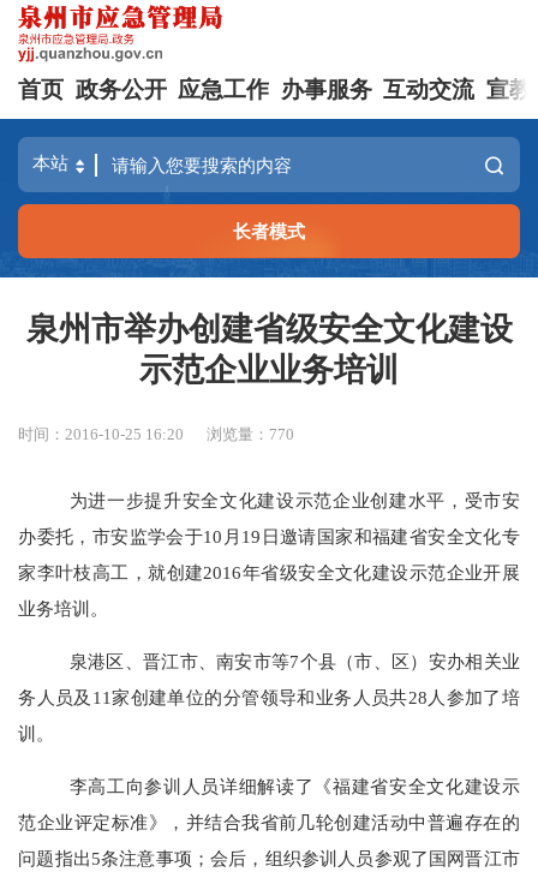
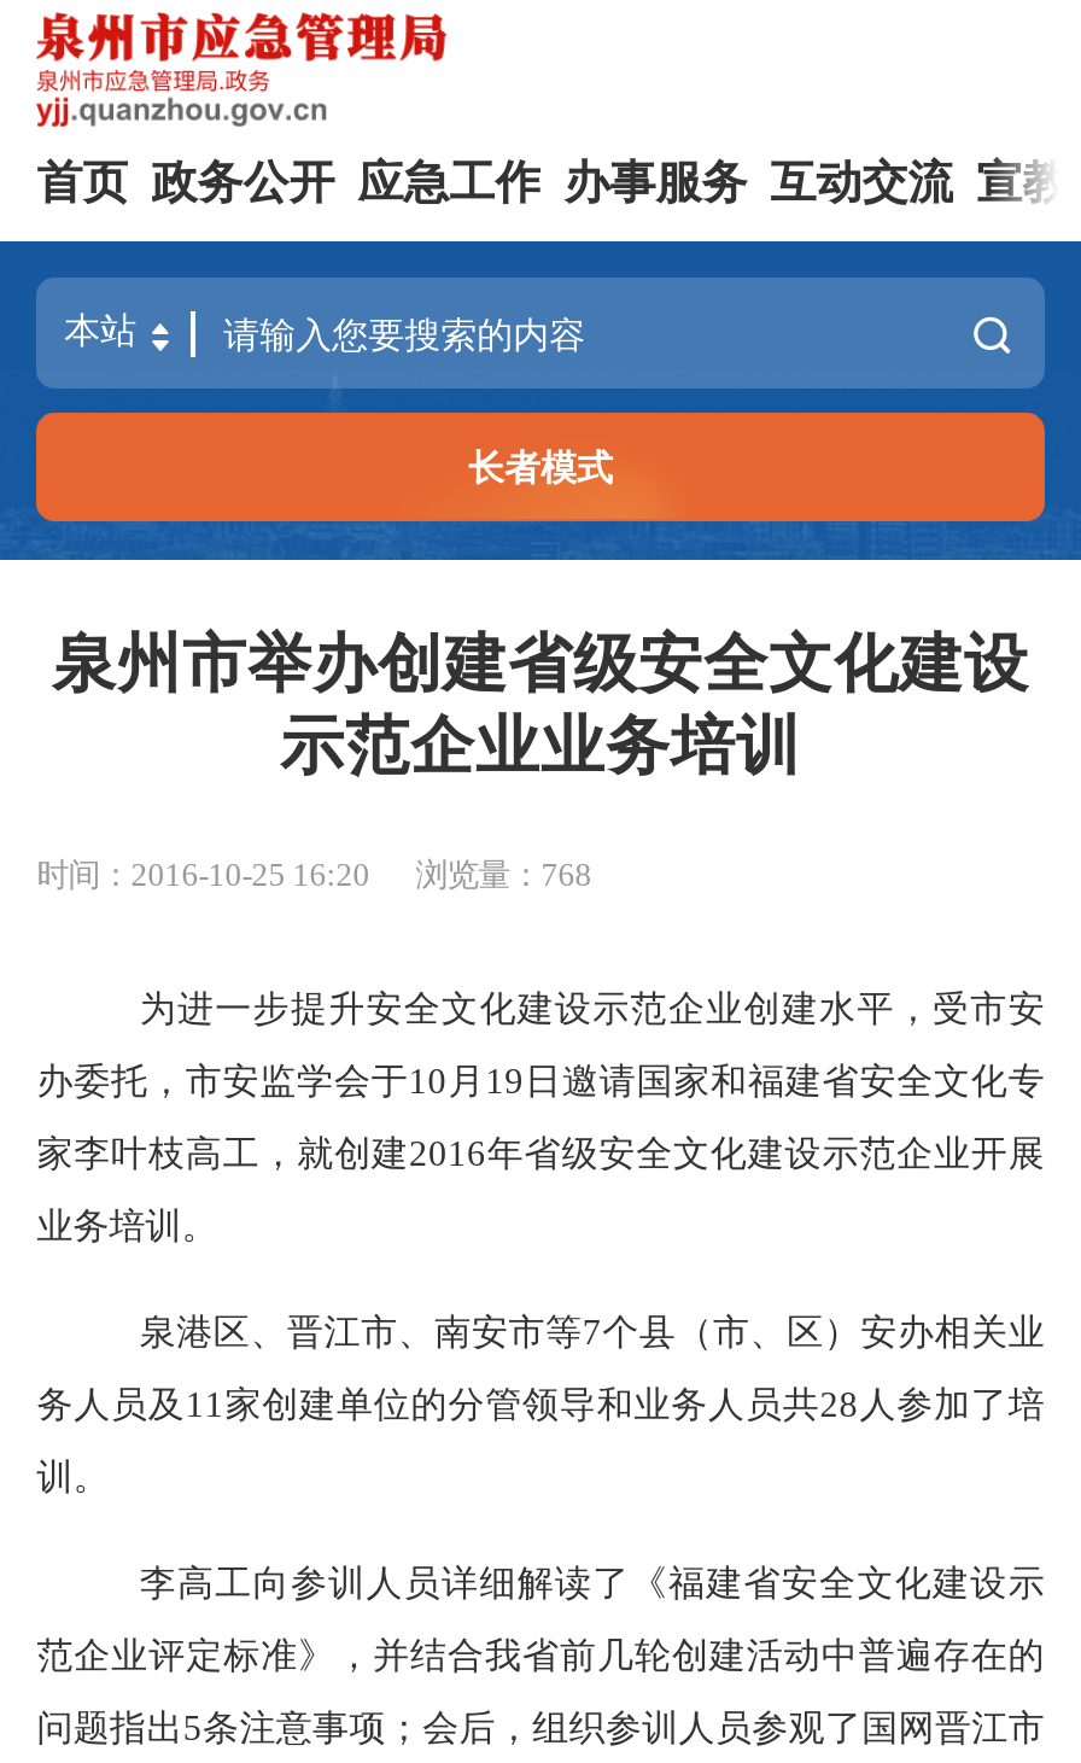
[18,426,294,444] 时间：2016-10-25 16:20 浏览量：770 -> [37,858,592,894] 时间：2016-10-25 16:20 浏览量：768

